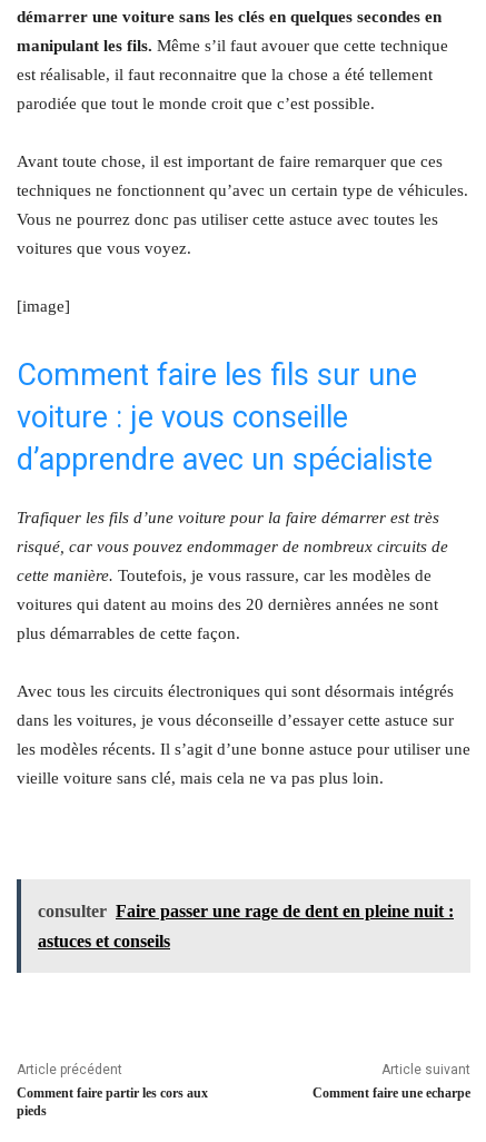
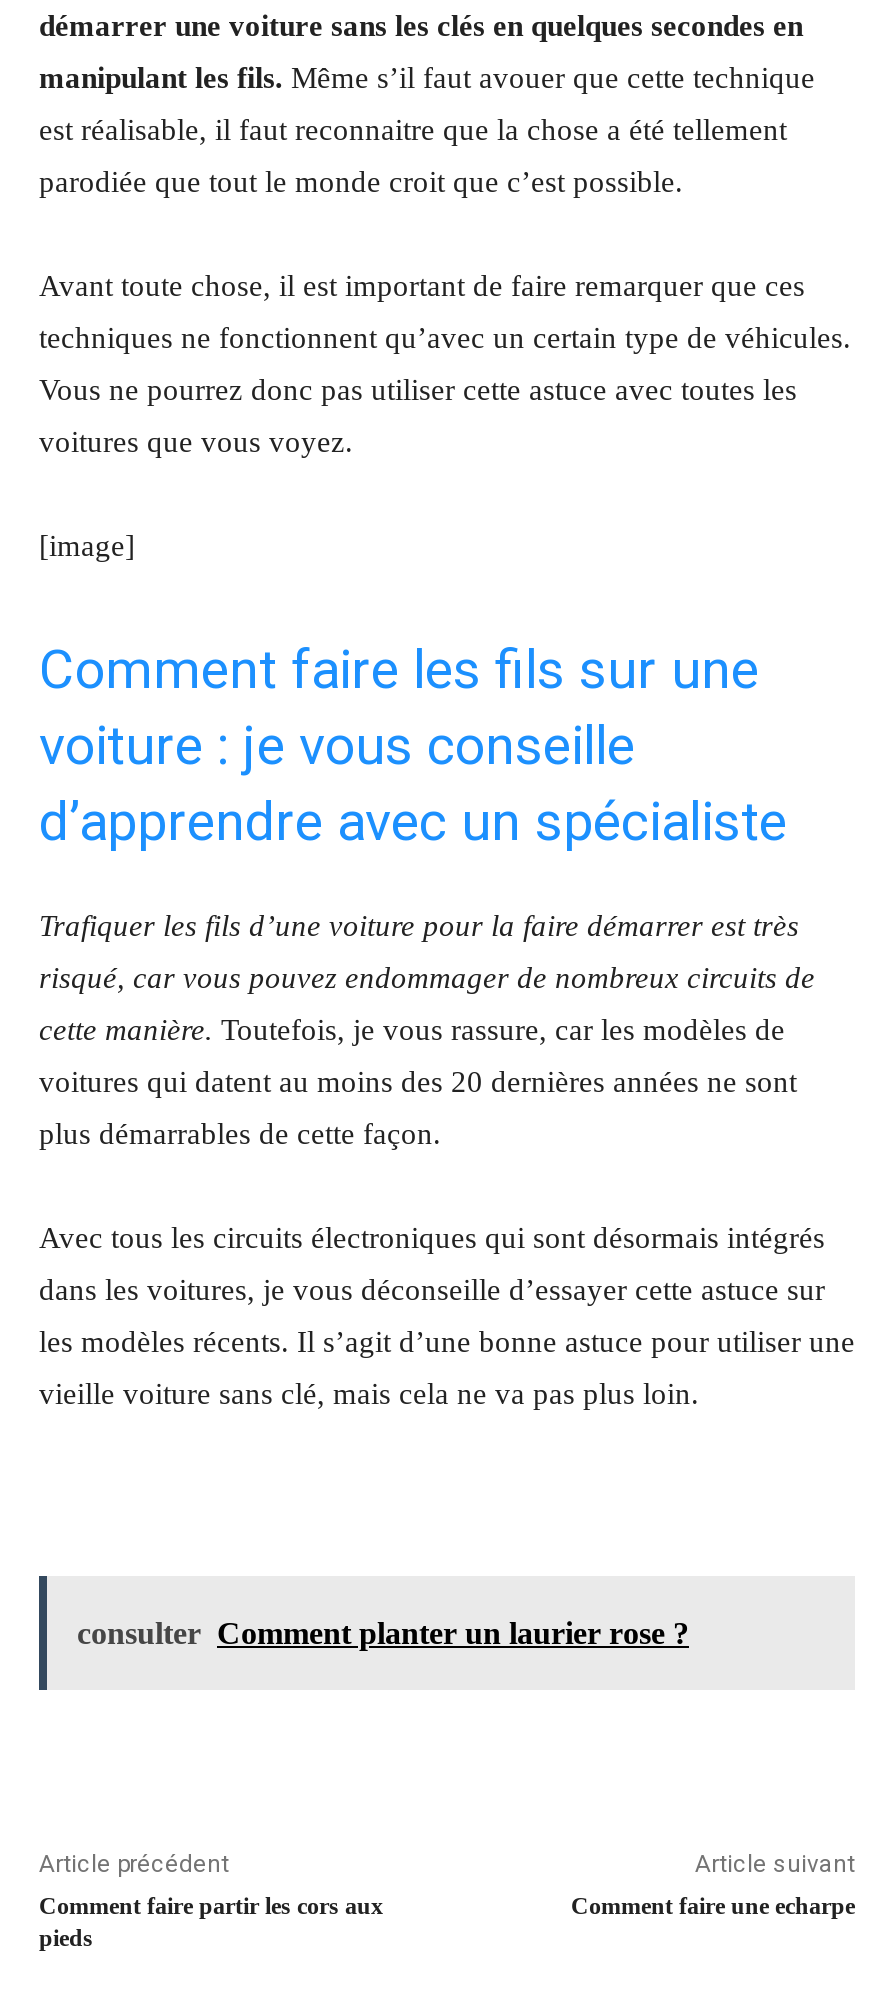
[38,902,454,951] consulter Faire passer une rage de dent en pleine nuit : | astuces et conseils -> [77,1616,689,1650] consulter Comment planter un laurier rose ?

